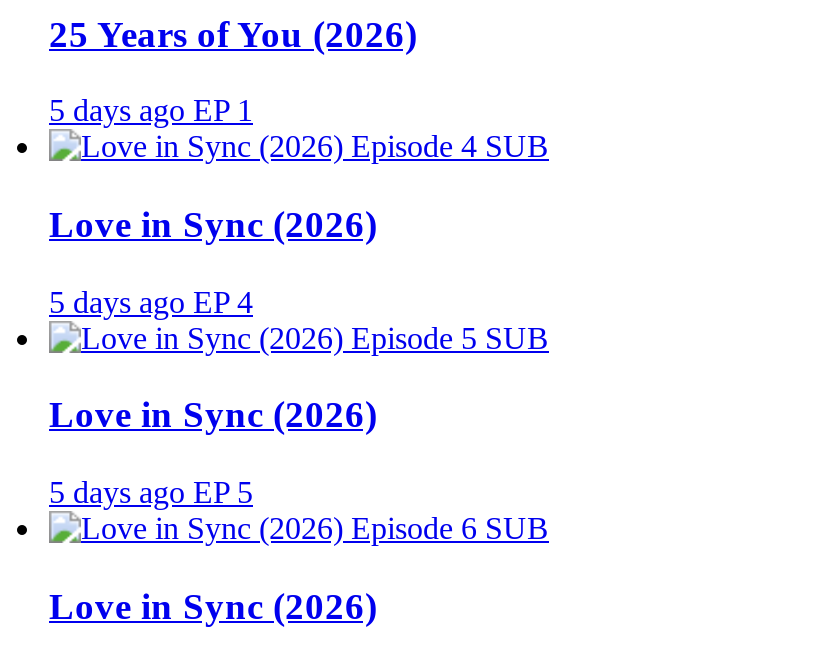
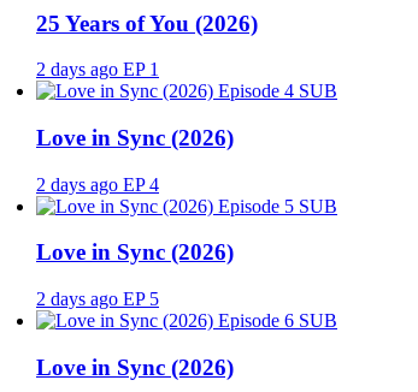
[49,94,253,128] 5 days ago EP 1 -> [36,59,159,80] 2 days ago EP 1
[49,285,253,319] 5 days ago EP 4 -> [36,174,159,195] 2 days ago EP 4
[49,475,253,509] 5 days ago EP 5 -> [36,289,159,309] 2 days ago EP 5

